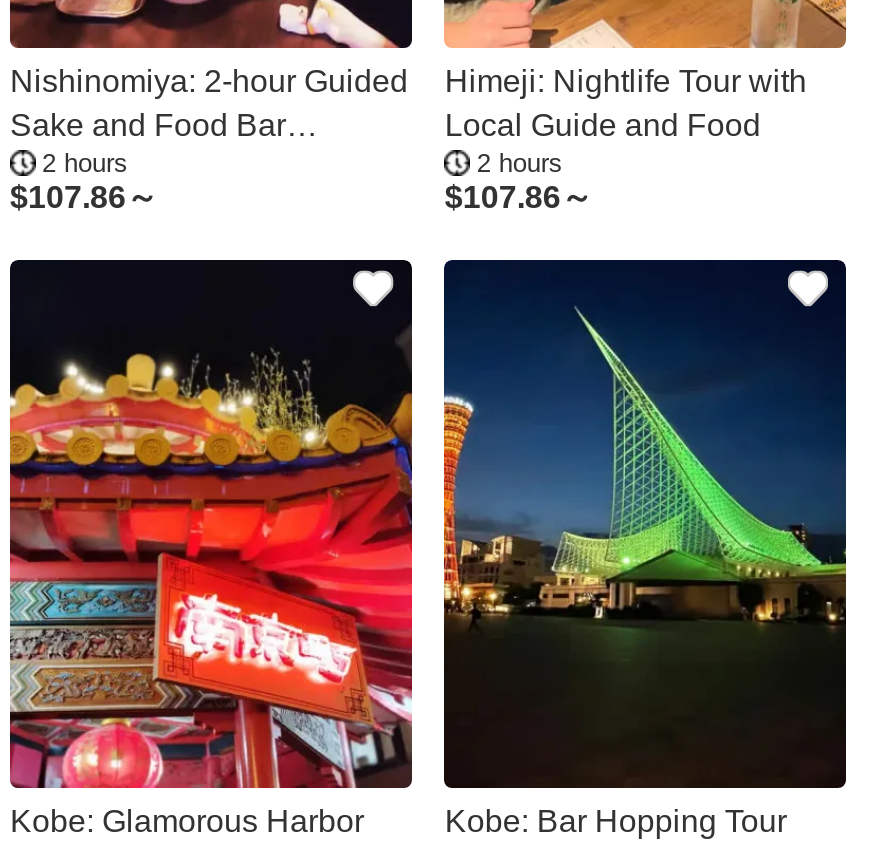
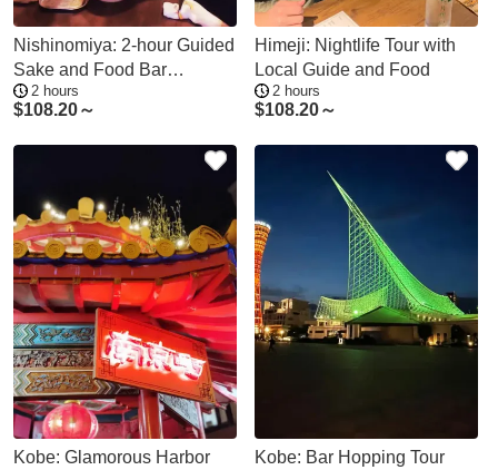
[10,180,158,214] $107.86～ -> [13,100,96,119] $108.20～
[445,180,593,214] $107.86～ -> [255,100,337,119] $108.20～

